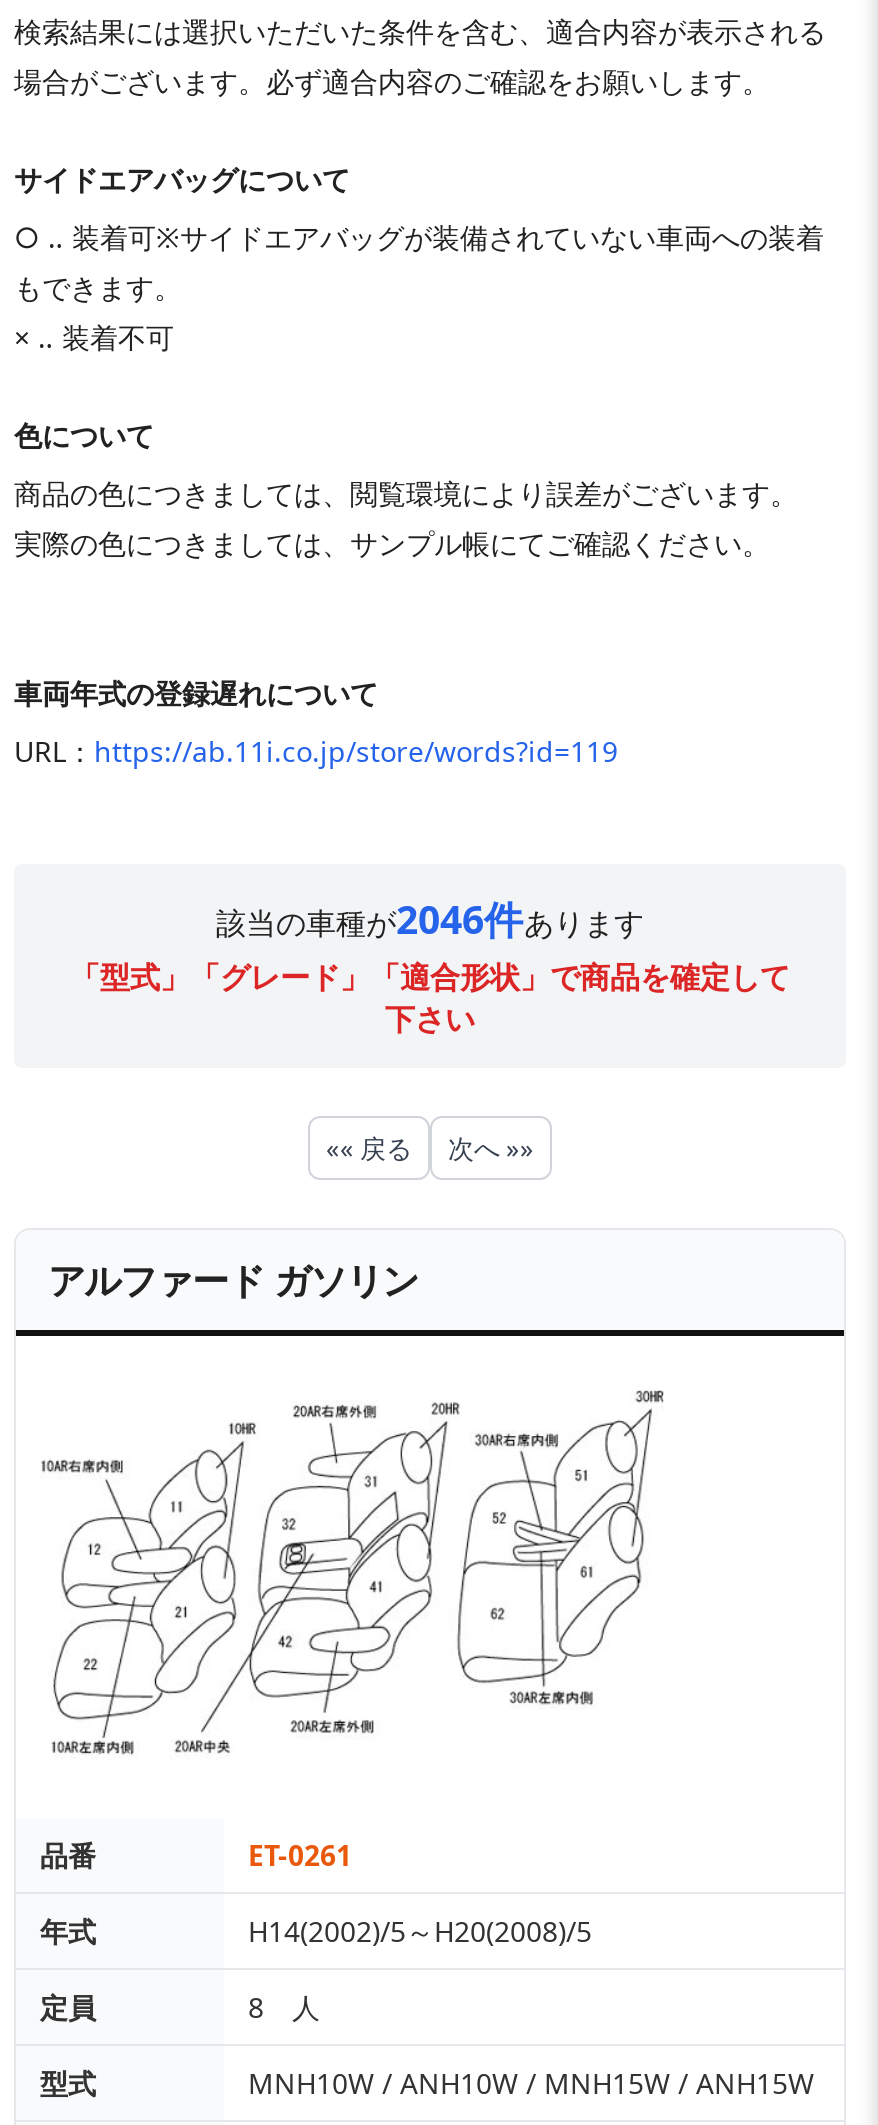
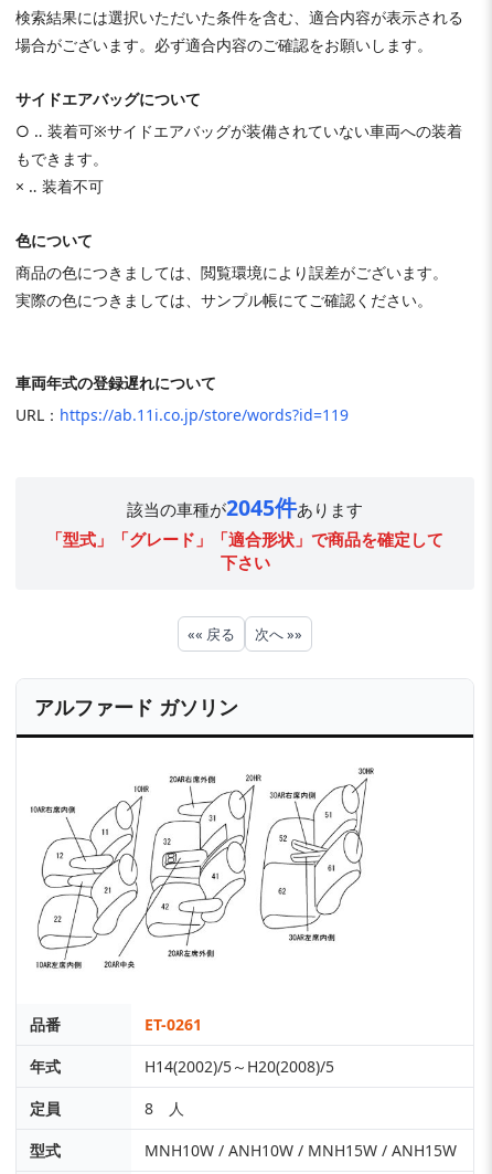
[216,892,644,946] 該当の車種が2046件あります -> [127,493,363,522] 該当の車種が2045件あります

